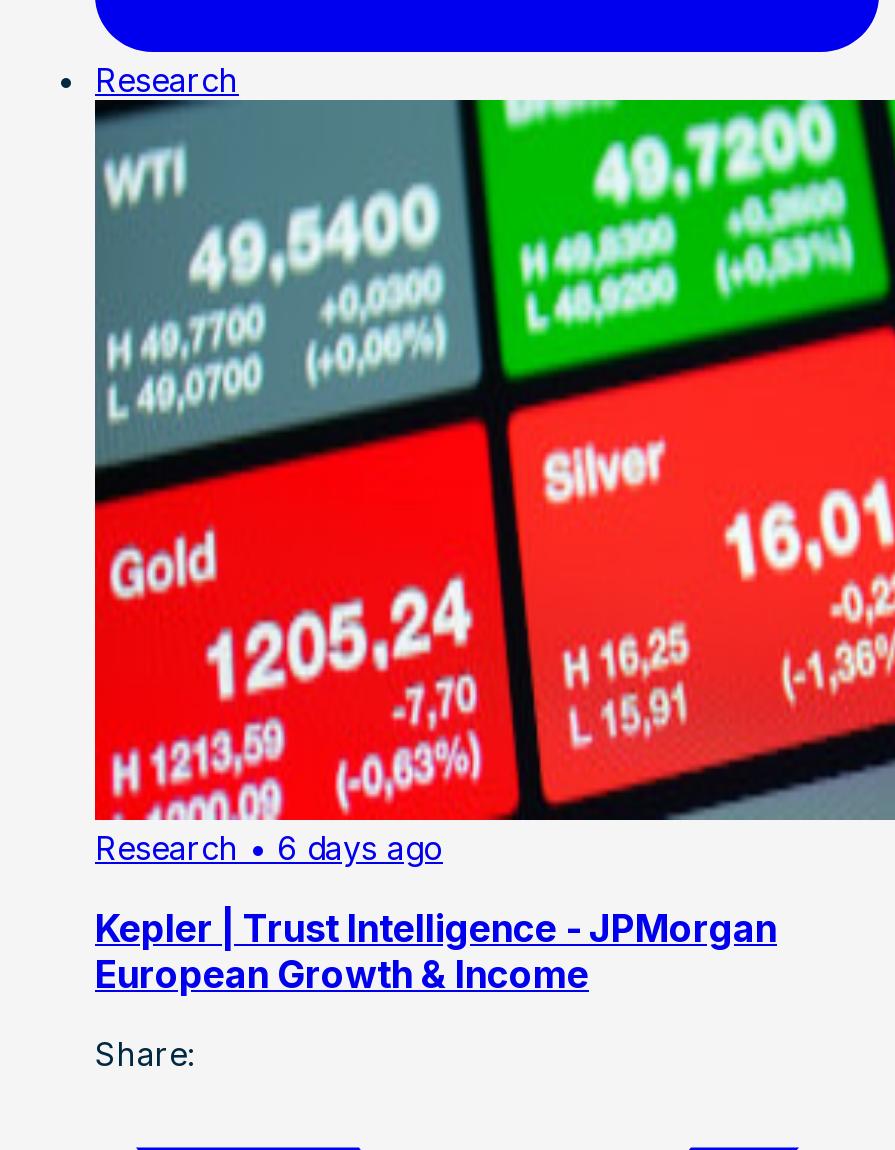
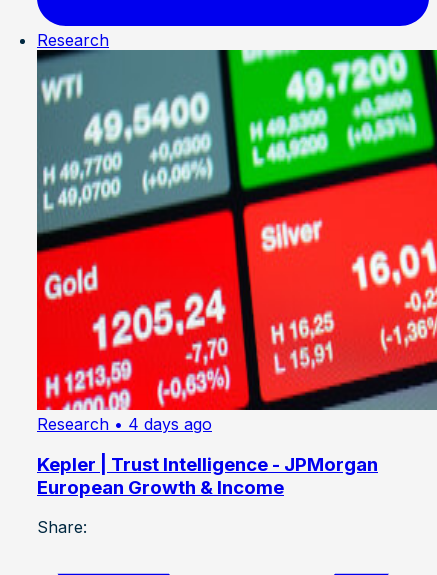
[95,828,443,868] Research • 6 days ago -> [37,414,212,434] Research • 4 days ago

